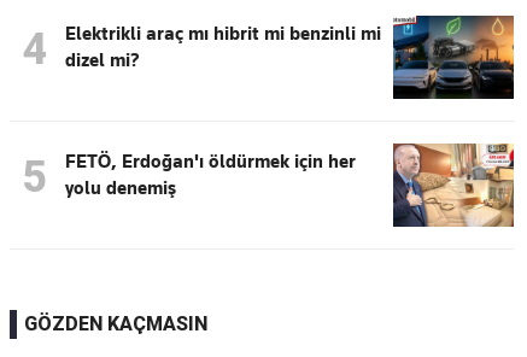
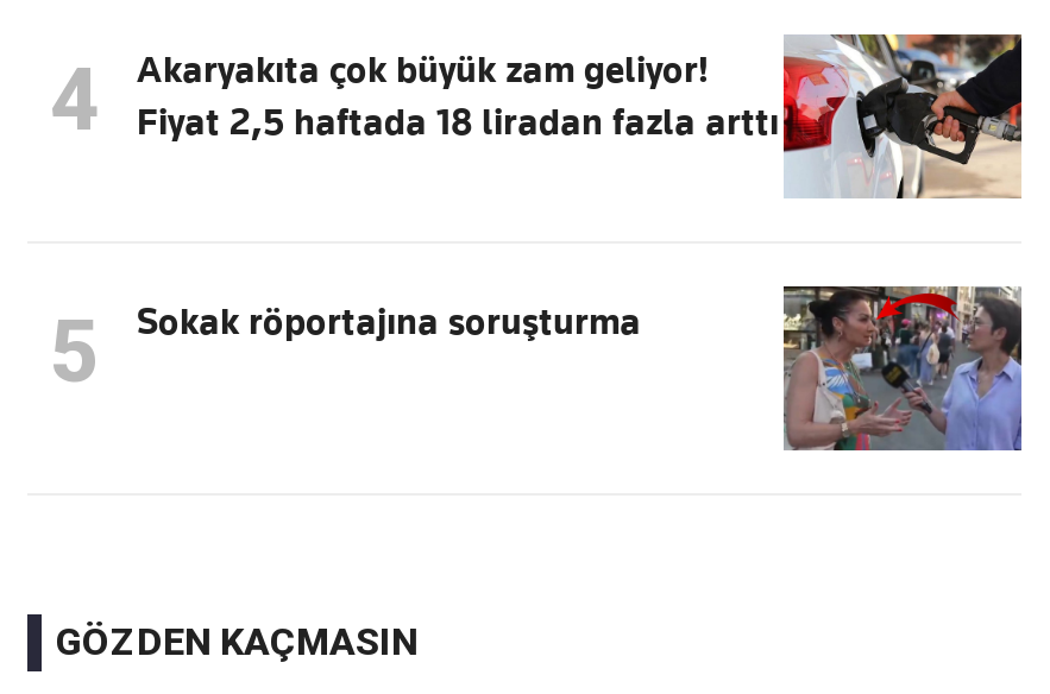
[65,14,515,100] [image] | Elektrikli araç mı hibrit mi benzinli mi | dizel mi? -> [137,32,1024,201] [image] | Akaryakıta çok büyük zam geliyor! | Fiyat 2,5 haftada 18 liradan fazla arttı
[393,142,515,228] [image] -> [781,284,1024,453] [image]
[65,151,356,199] FETÖ, Erdoğan'ı öldürmek için her | yolu denemiş -> [137,301,641,344] Sokak röportajına soruşturma

